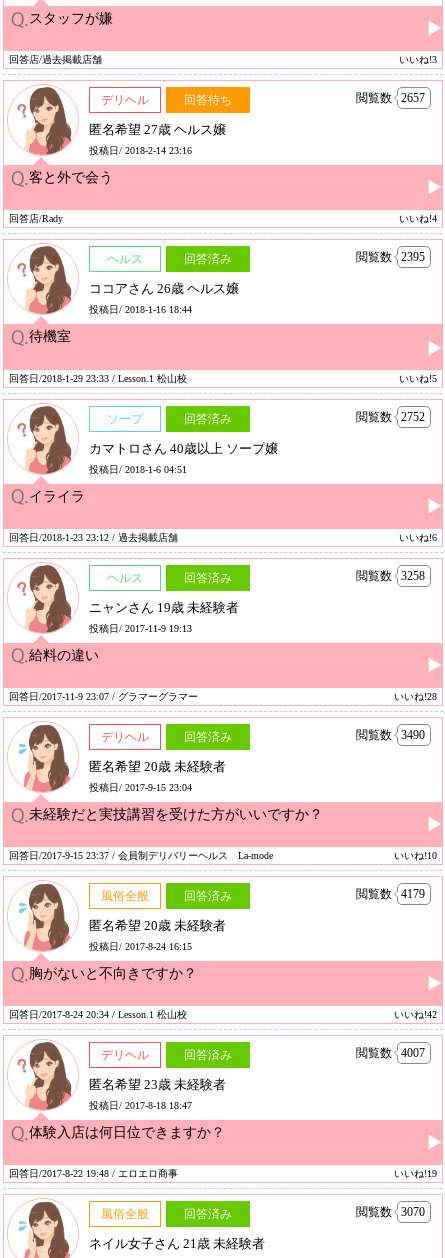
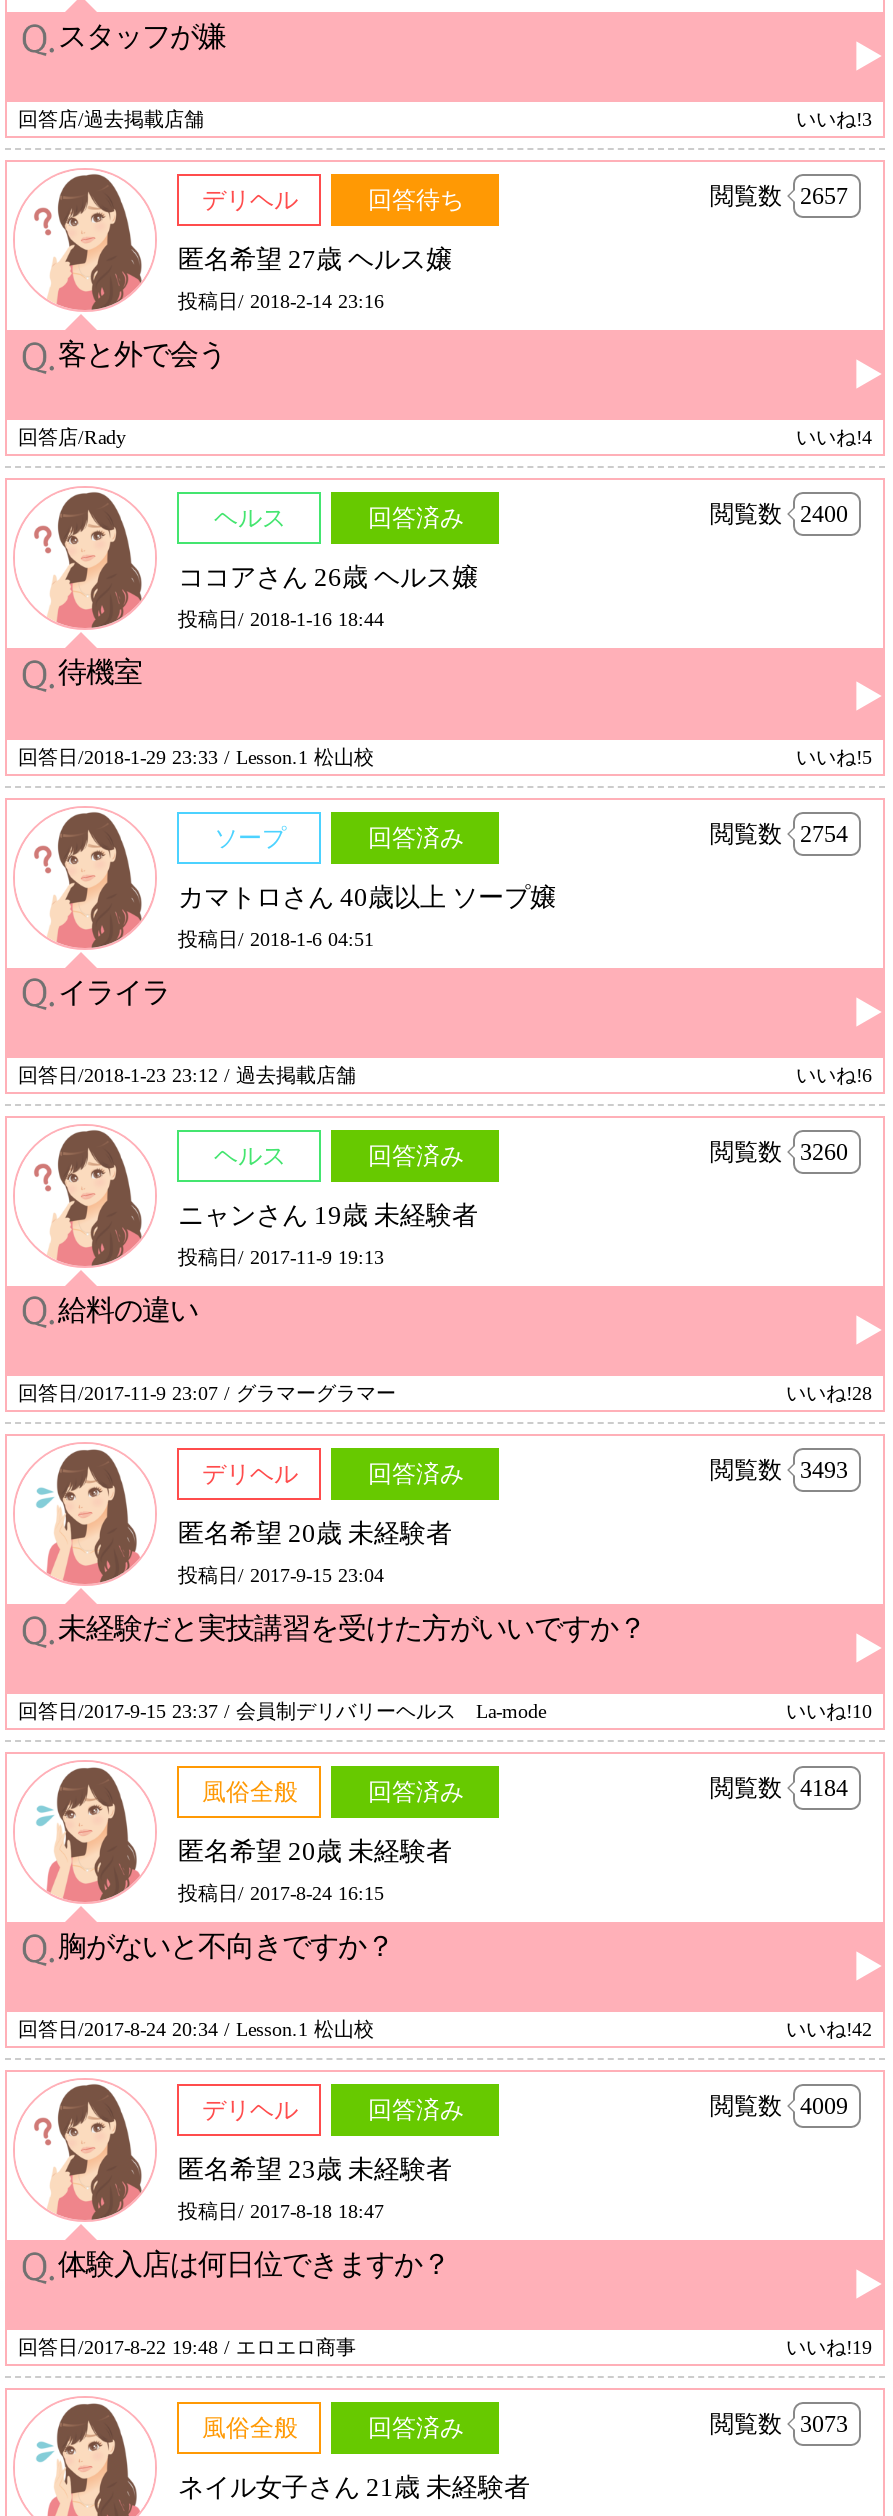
[355,250,424,264] 閲覧数 2395 -> [710,501,848,529] 閲覧数 2400
[355,409,424,423] 閲覧数 2752 -> [710,819,848,847] 閲覧数 2754
[355,569,424,583] 閲覧数 3258 -> [710,1137,848,1165] 閲覧数 3260
[355,728,424,742] 閲覧数 3490 -> [710,1456,848,1484] 閲覧数 3493
[355,887,424,901] 閲覧数 4179 -> [710,1774,848,1802] 閲覧数 4184
[355,1046,424,1060] 閲覧数 4007 -> [710,2093,848,2121] 閲覧数 4009
[355,1205,424,1219] 閲覧数 3070 -> [710,2411,848,2439] 閲覧数 3073

